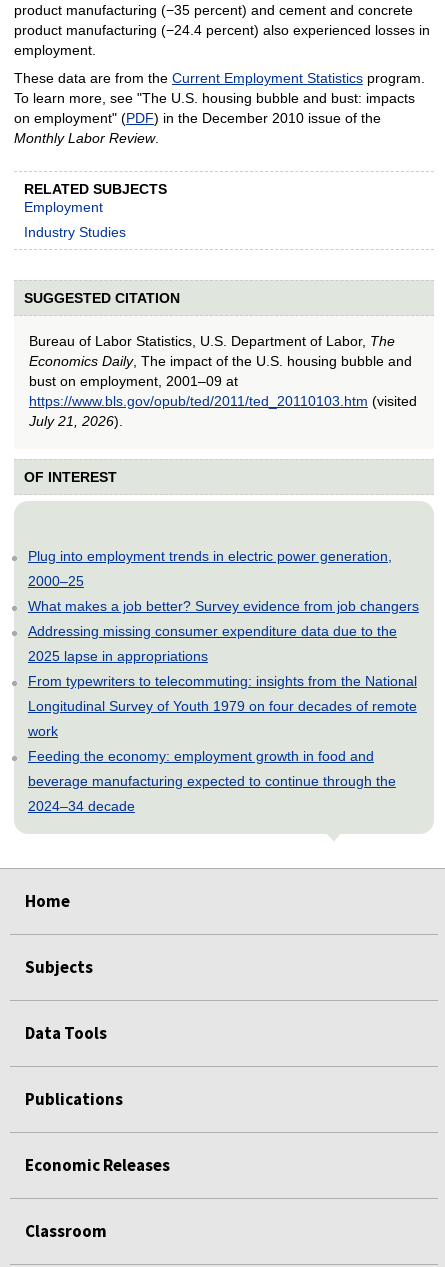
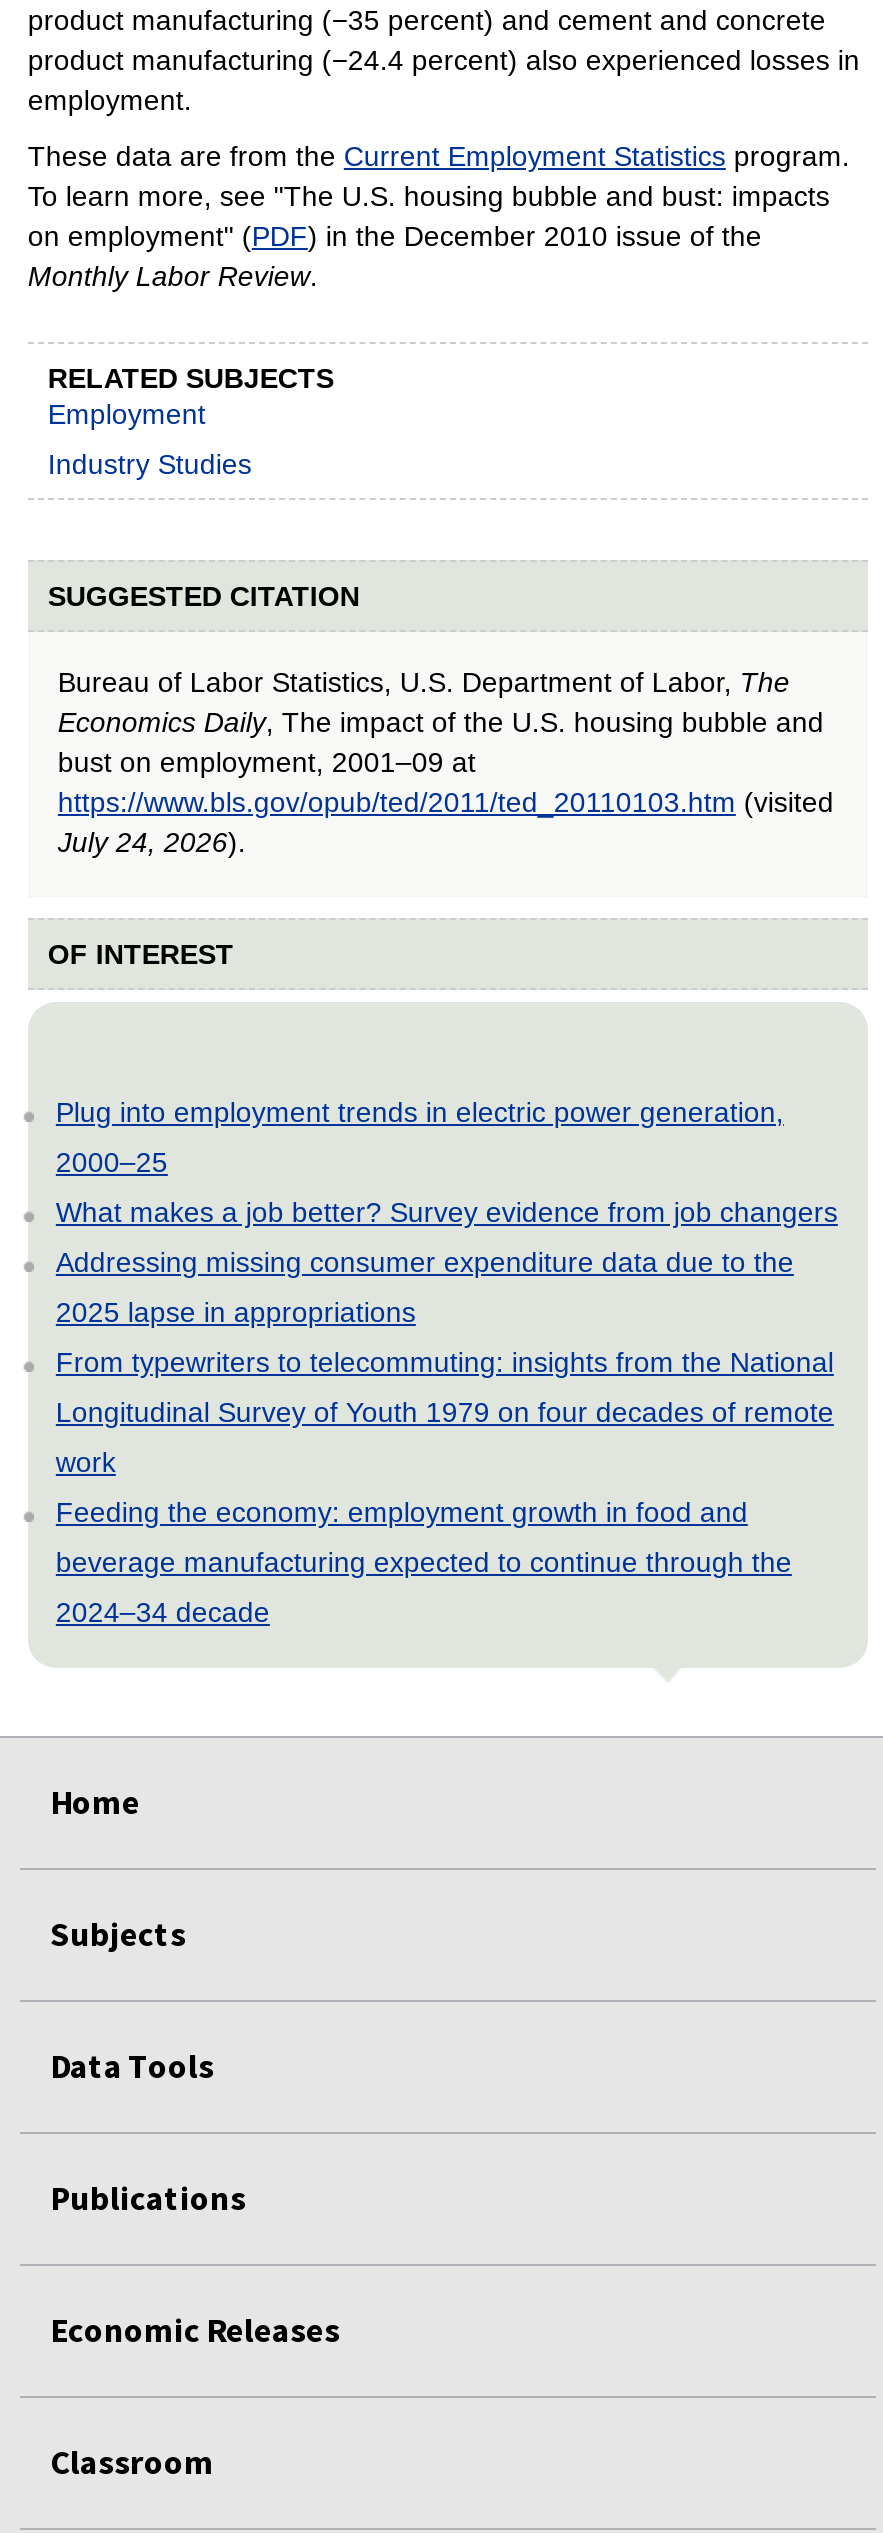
[29,413,123,429] July 21, 2026). -> [58,826,246,858] July 24, 2026).

